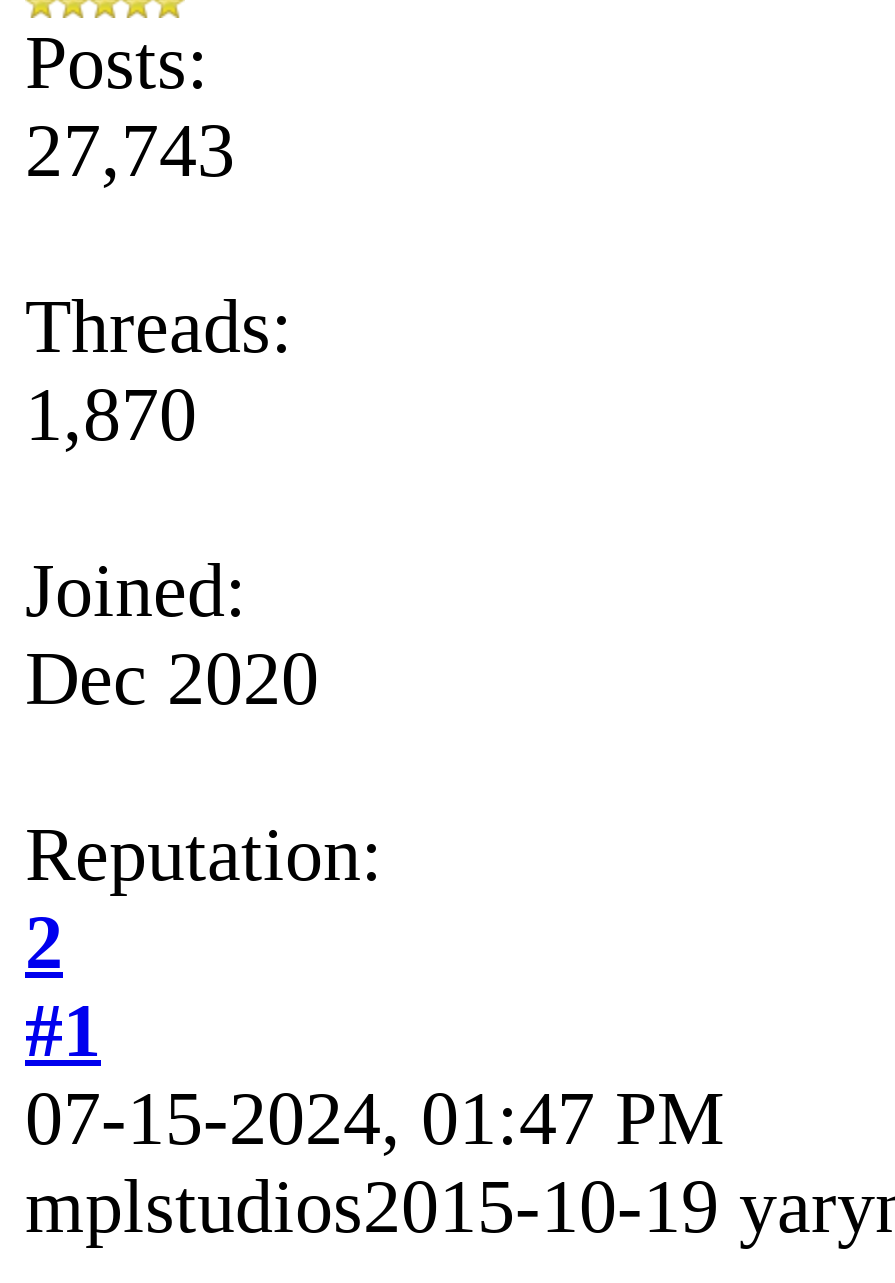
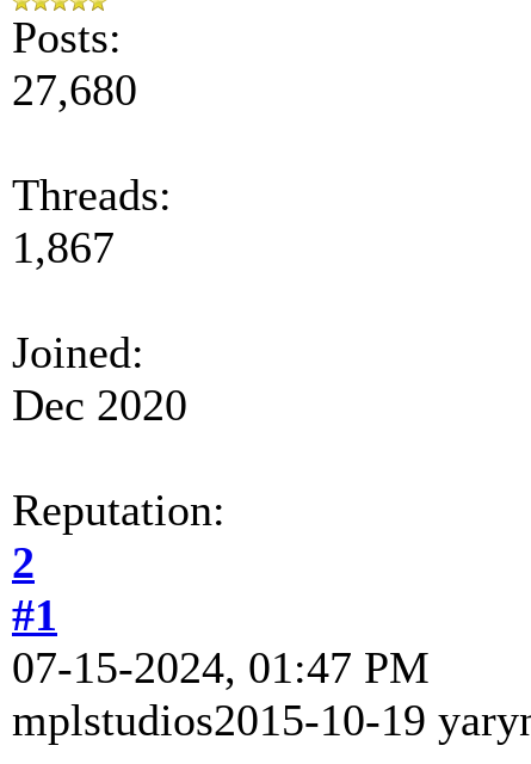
[25,107,235,191] 27,743 -> [12,64,137,114] 27,680
[25,371,197,455] 1,870 -> [12,222,115,272] 1,867

